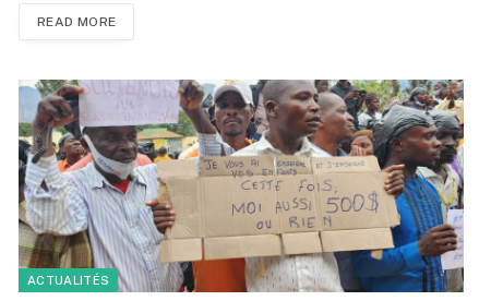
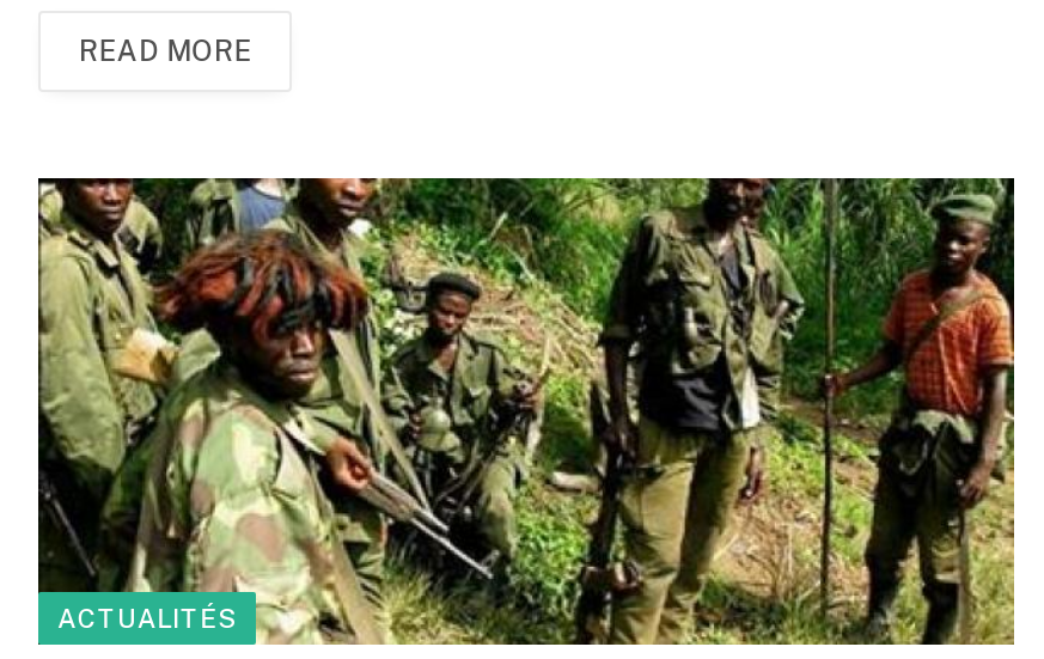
[17,79,465,293] [image] -> [36,176,1016,647] [image]

